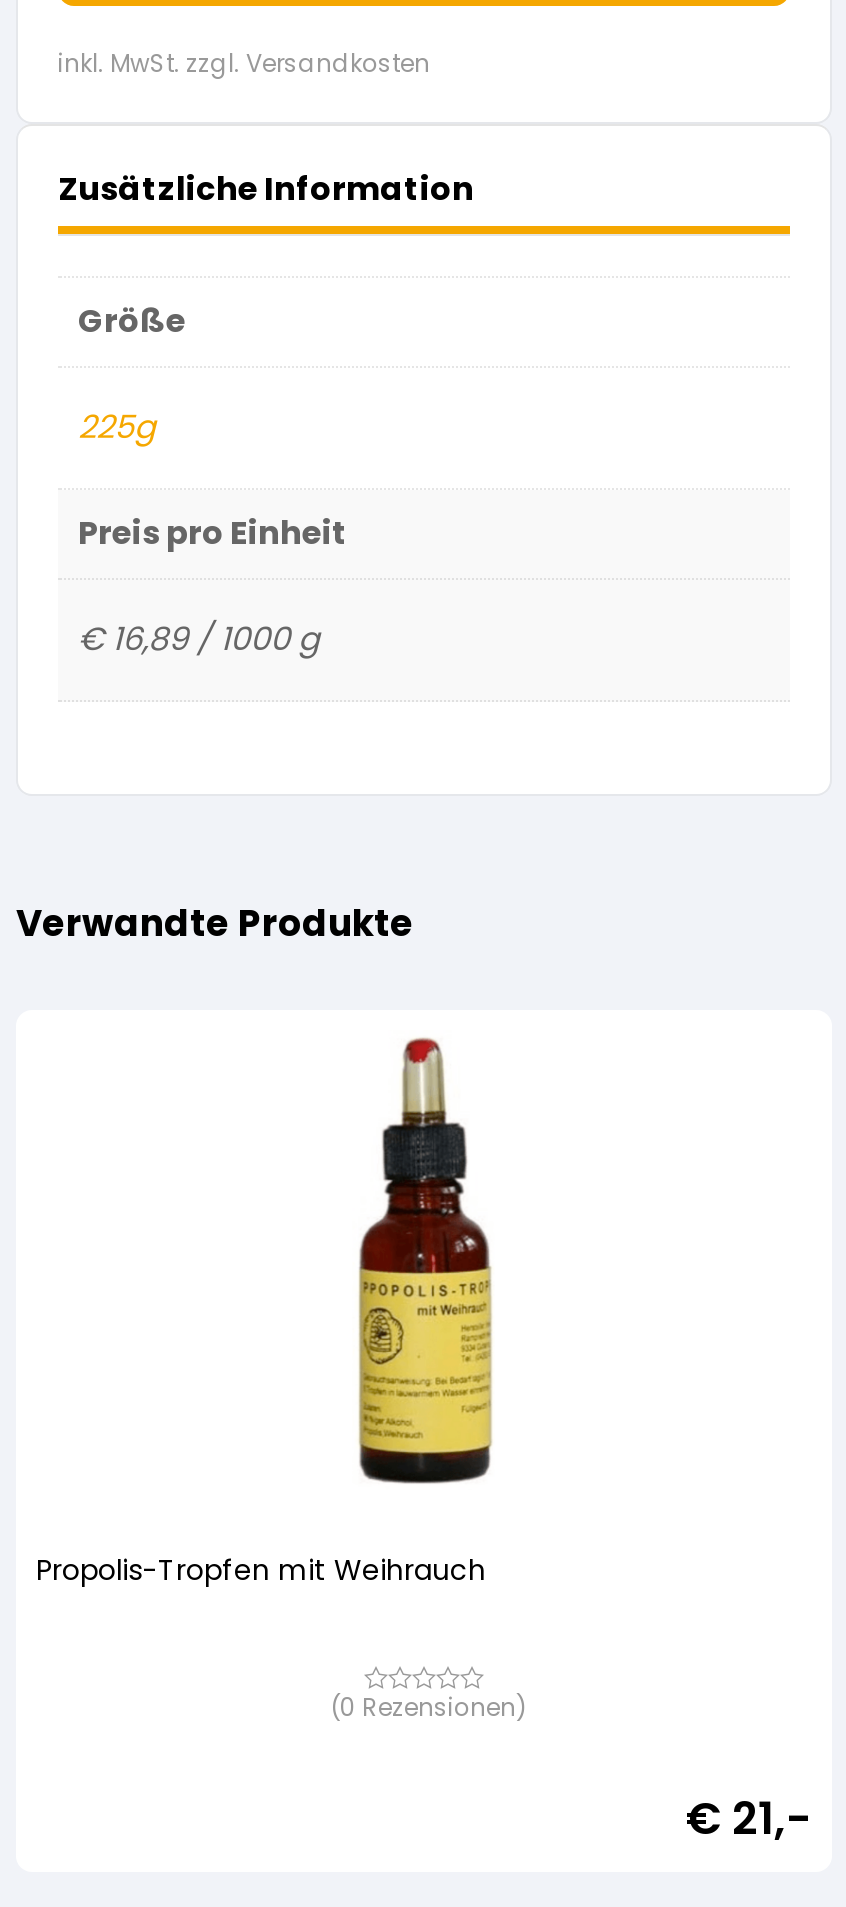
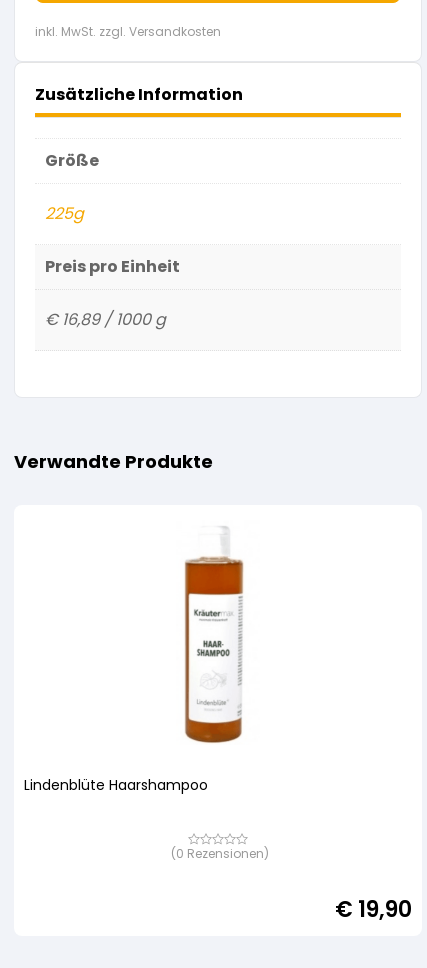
[36,1036,494,1590] [image] | Propolis-Tropfen mit Weihrauch -> [24,519,252,795] [image] | Lindenblüte Haarshampoo
[686,1788,812,1850] €21,- -> [335,894,412,925] €19,90

